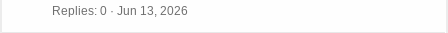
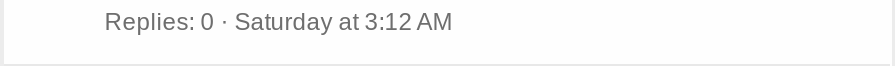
[117,4,188,18] Jun 13, 2026 -> [234,8,452,36] Saturday at 3:12 AM

